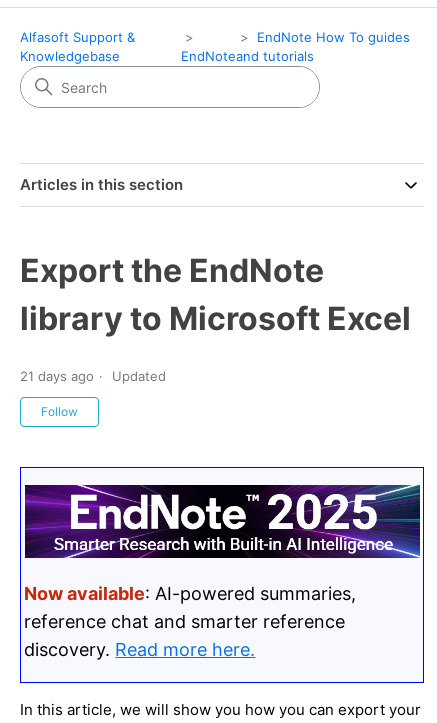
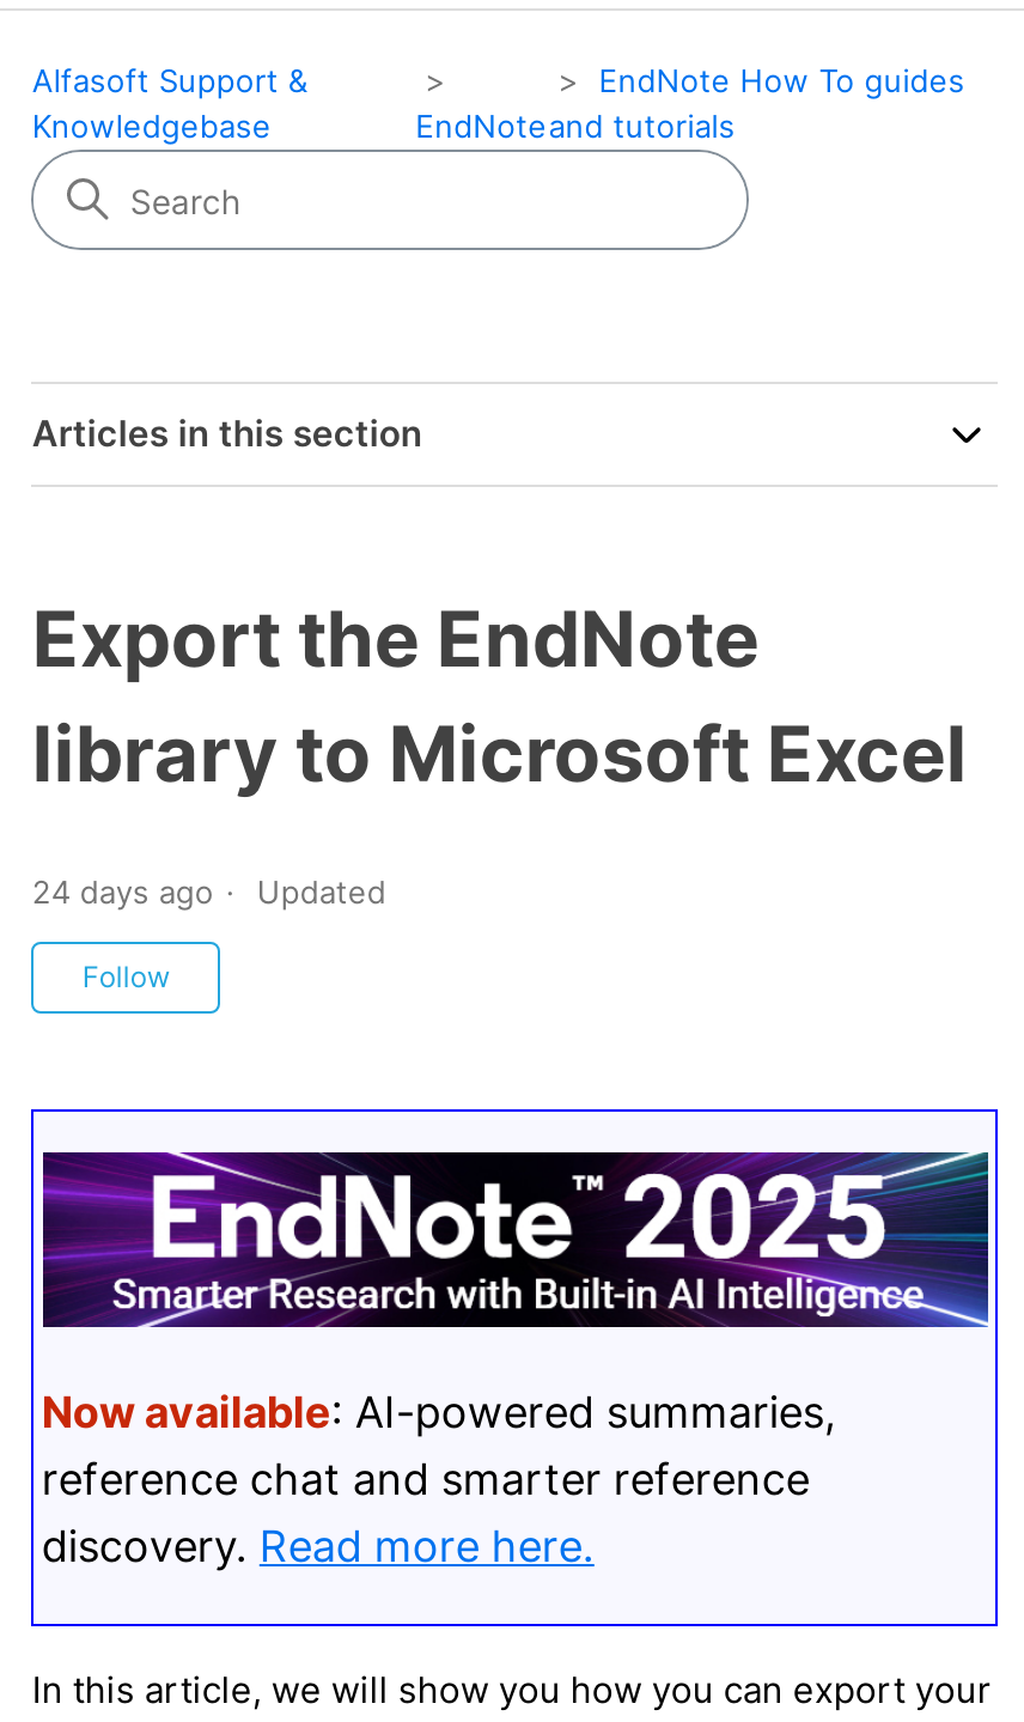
[20,368,166,384] 21 days ago Updated -> [32,873,386,911] 24 days ago Updated

